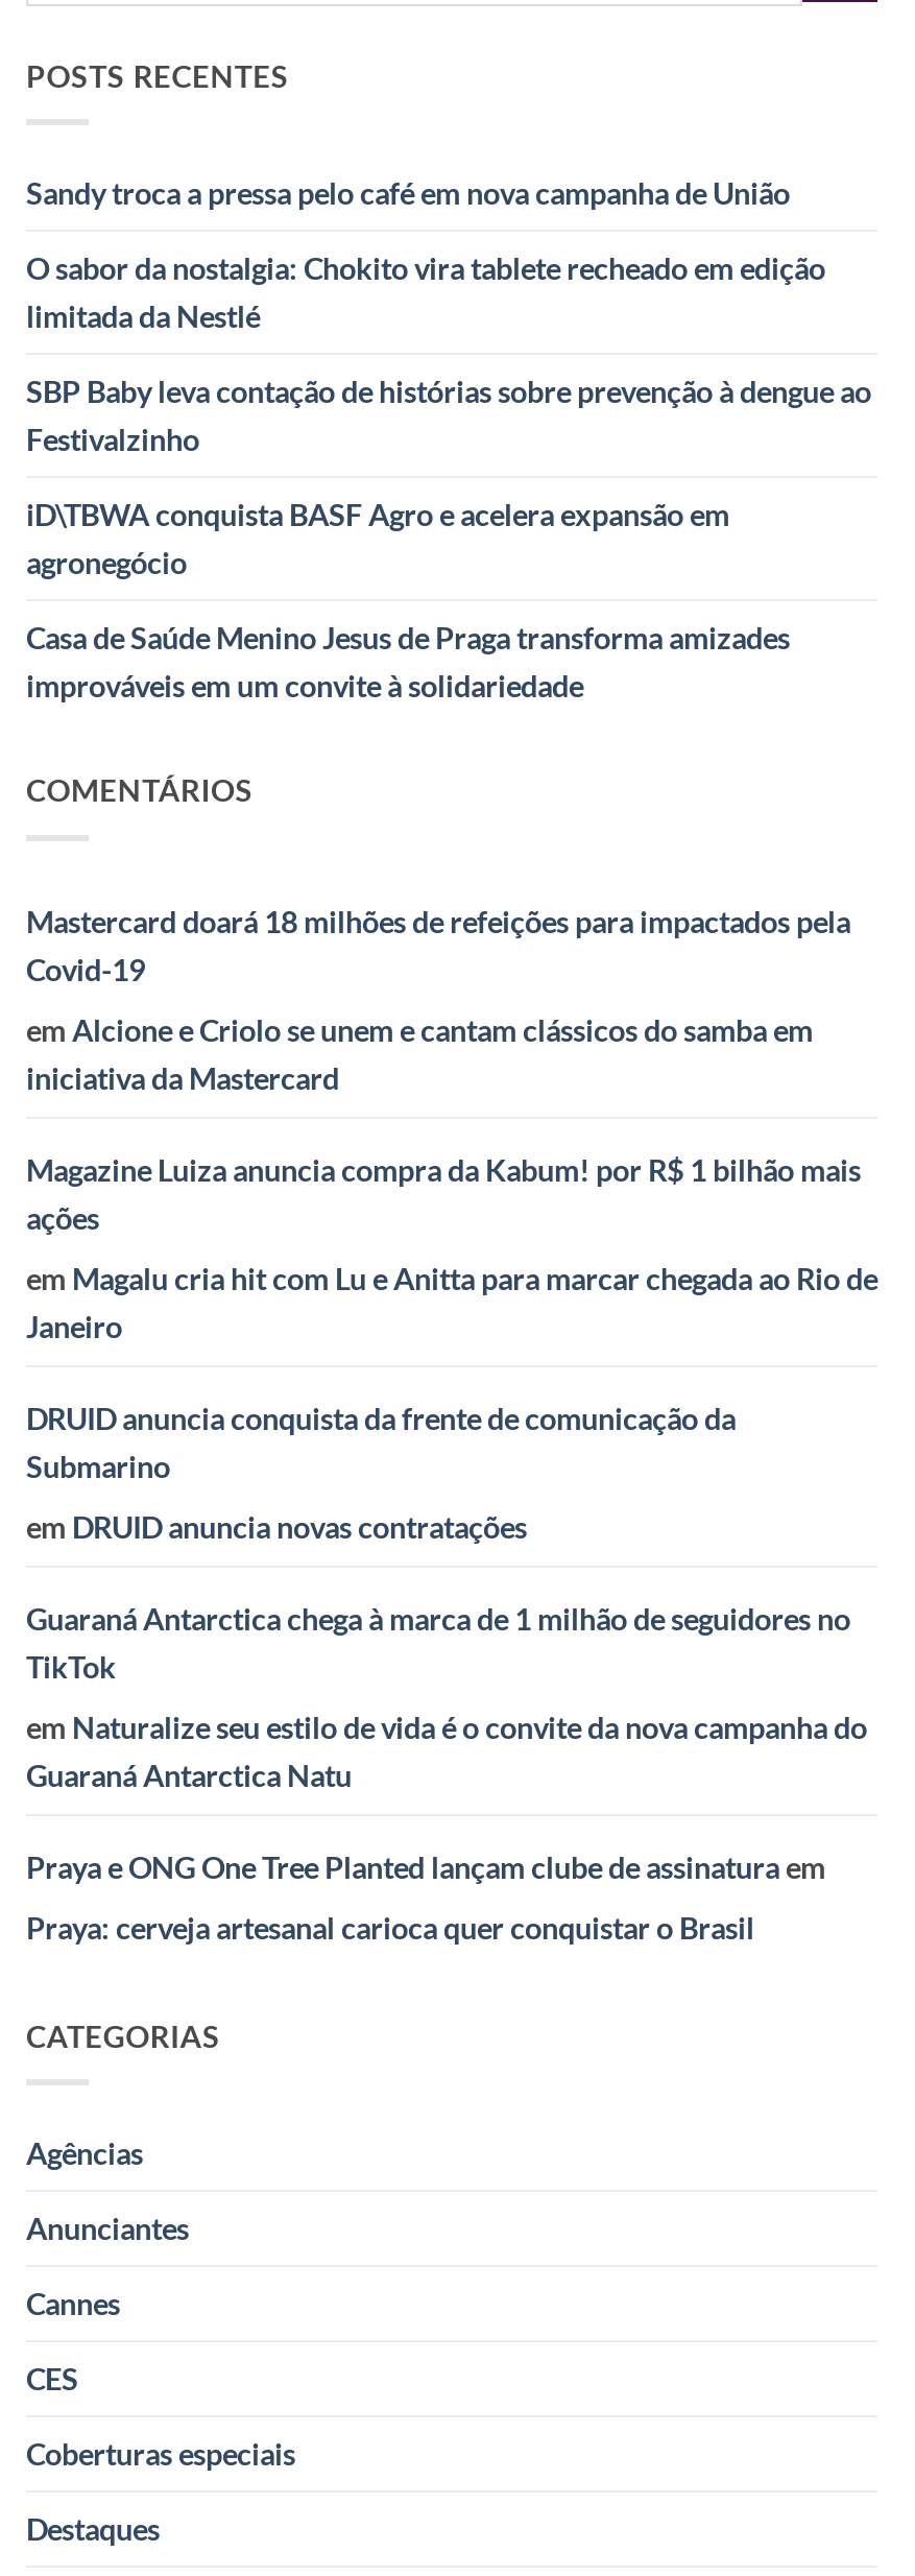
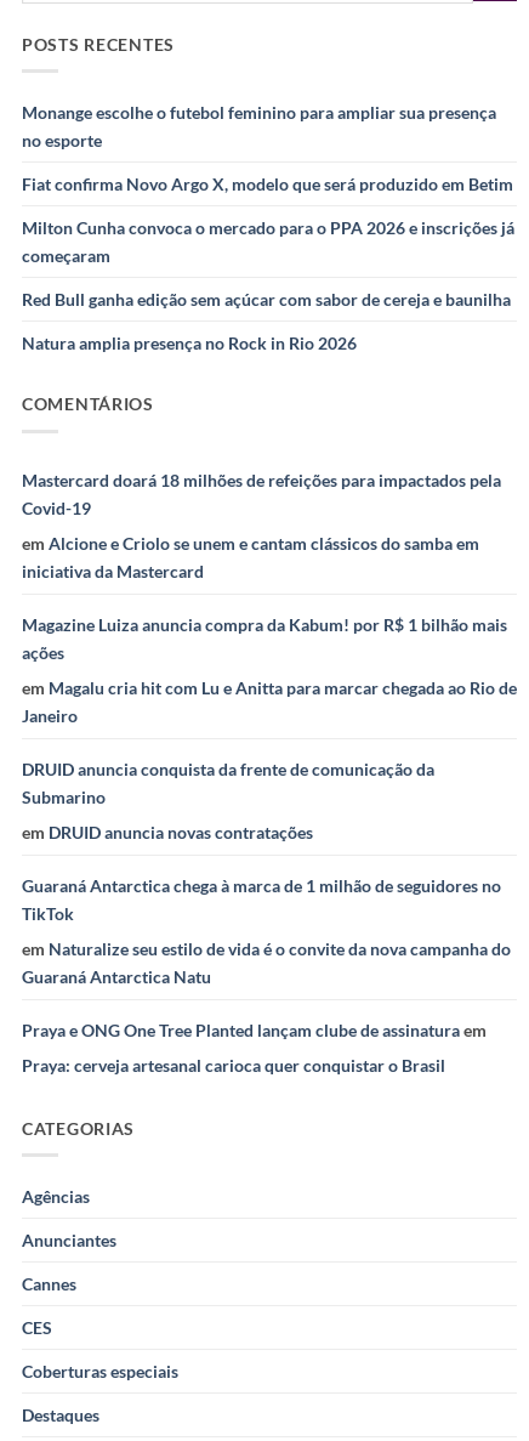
[26,175,790,210] Sandy troca a pressa pelo café em nova campanha de União -> [22,102,496,150] Monange escolhe o futebol feminino para ampliar sua presença | no esporte
[26,250,825,333] O sabor da nostalgia: Chokito vira tablete recheado em edição | limitada da Nestlé -> [22,173,513,194] Fiat confirma Novo Argo X, modelo que será produzido em Betim
[26,373,871,457] SBP Baby leva contação de histórias sobre prevenção à dengue ao | Festivalzinho -> [22,217,514,265] Milton Cunha convoca o mercado para o PPA 2026 e inscrições já | começaram
[26,496,729,580] iD\TBWA conquista BASF Agro e acelera expansão em | agronegócio -> [22,289,511,309] Red Bull ganha edição sem açúcar com sabor de cereja e baunilha
[26,619,790,703] Casa de Saúde Menino Jesus de Praga transforma amizades | improváveis em um convite à solidariedade -> [22,332,357,353] Natura amplia presença no Rock in Rio 2026

